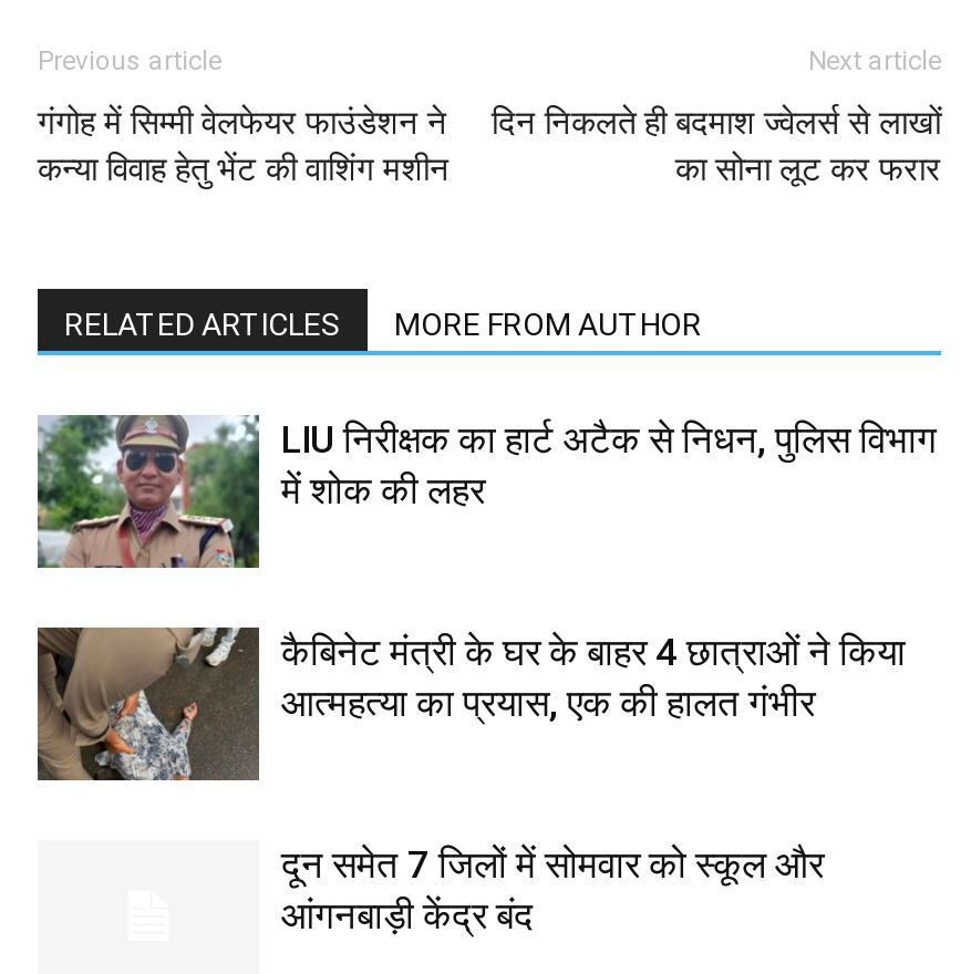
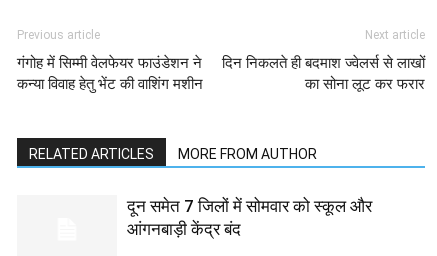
[35,412,937,569] [image] | LIU निरीक्षक का हार्ट अटैक से निधन, पुलिस विभाग | में शोक की लहर -> none
[35,624,906,784] [image] | कैबिनेट मंत्री के घर के बाहर 4 छात्राओं ने किया | आत्महत्या का प्रयास, एक की हालत गंभीर -> none

